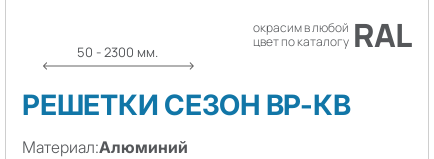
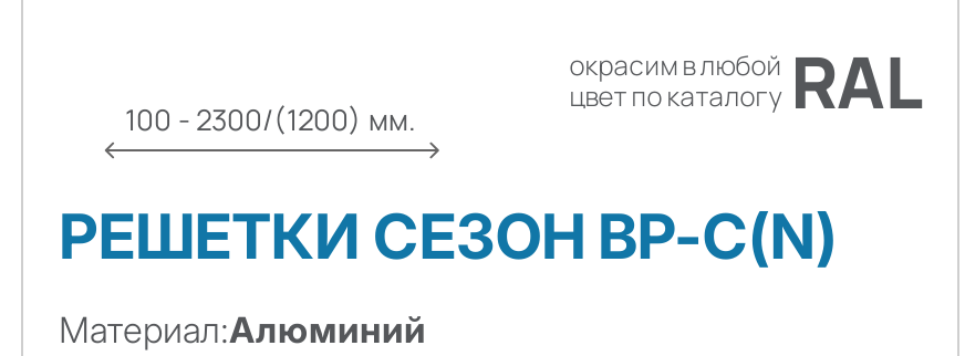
[77,43,158,61] 50 - 2300 мм. -> [125,100,415,139] 100 - 2300/(1200) мм.
[22,88,350,122] РЕШЕТКИ СЕЗОН ВР-КВ -> [59,199,837,274] РЕШЕТКИ СЕЗОН ВР-С(N)

